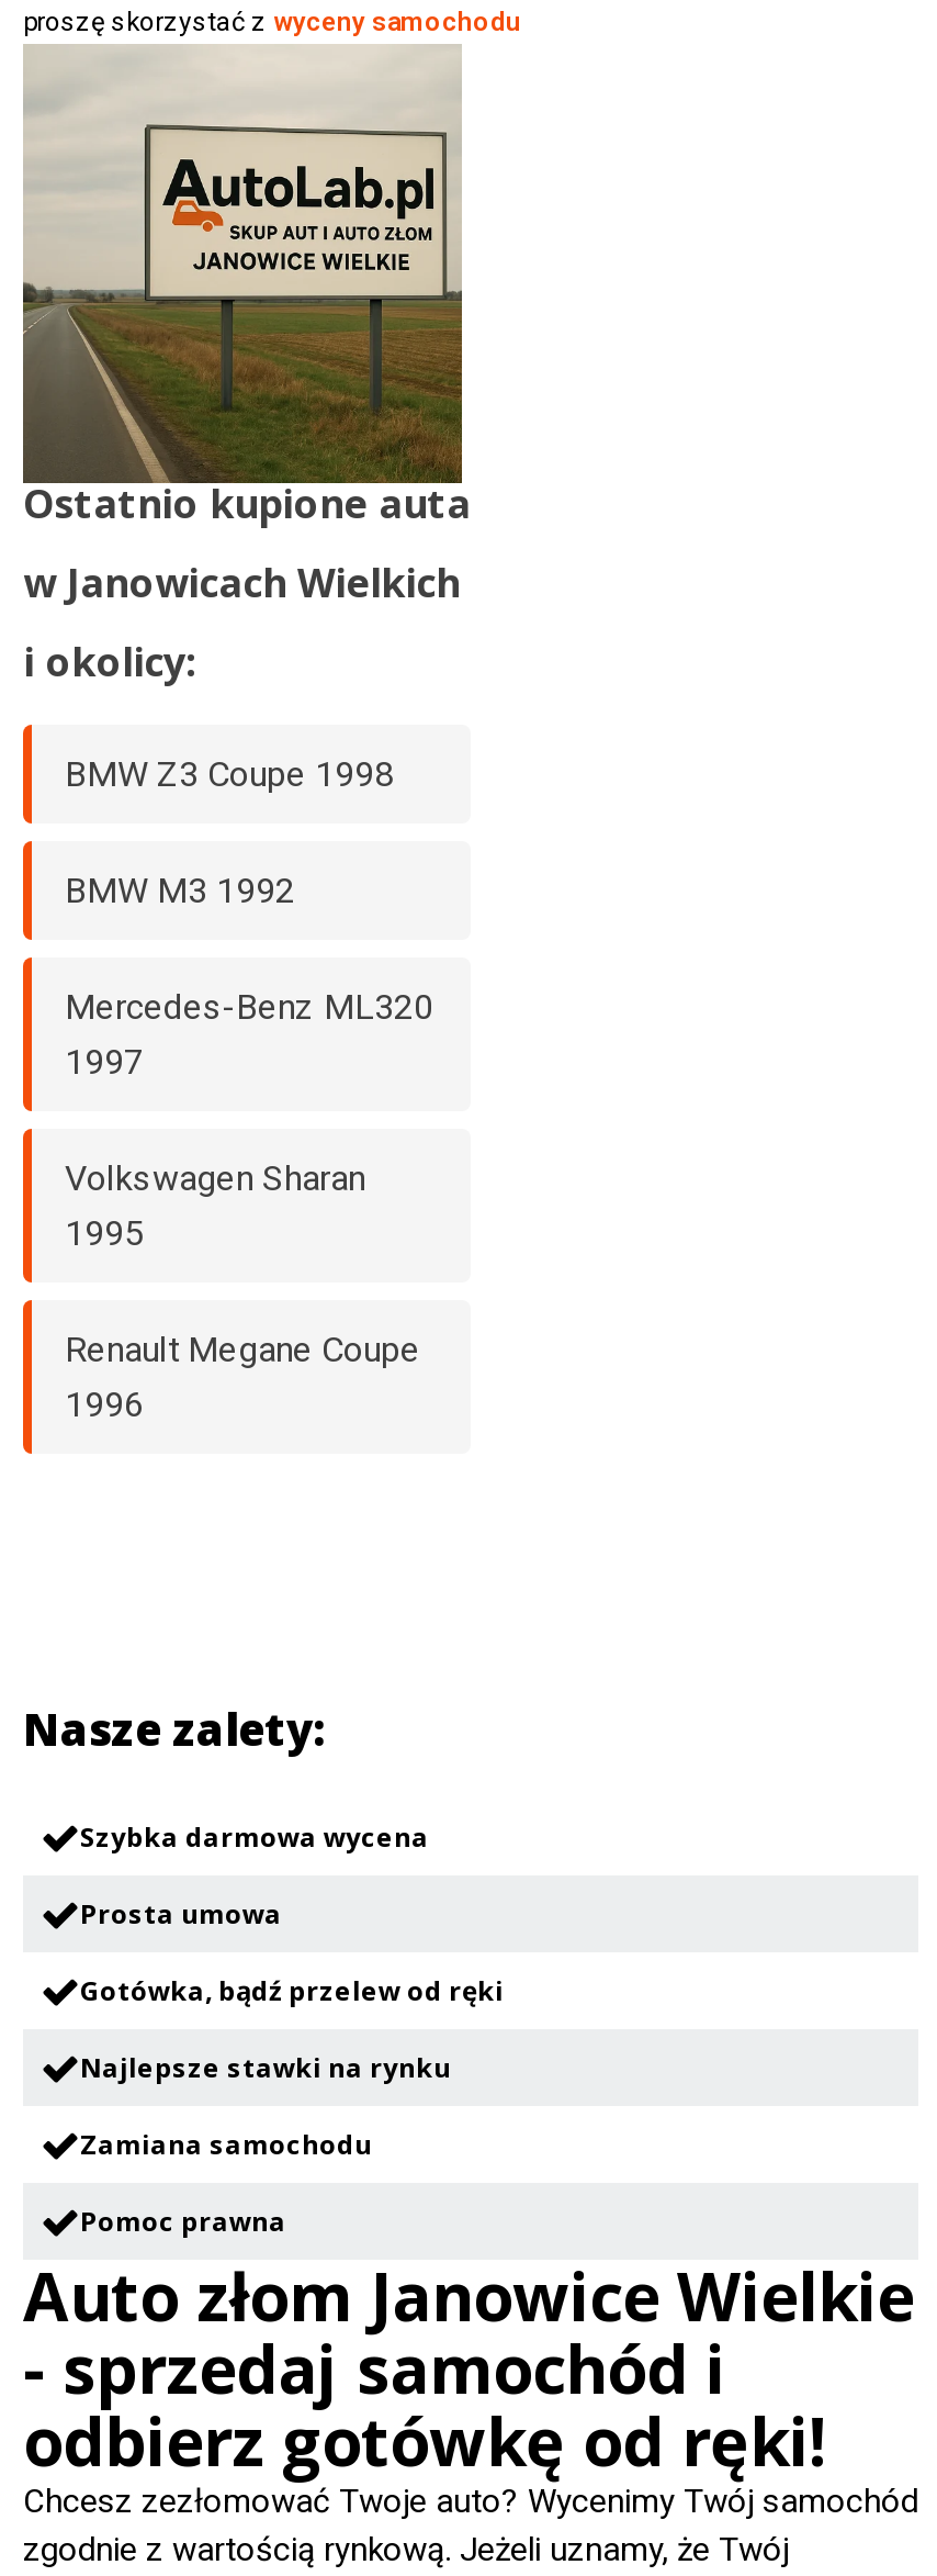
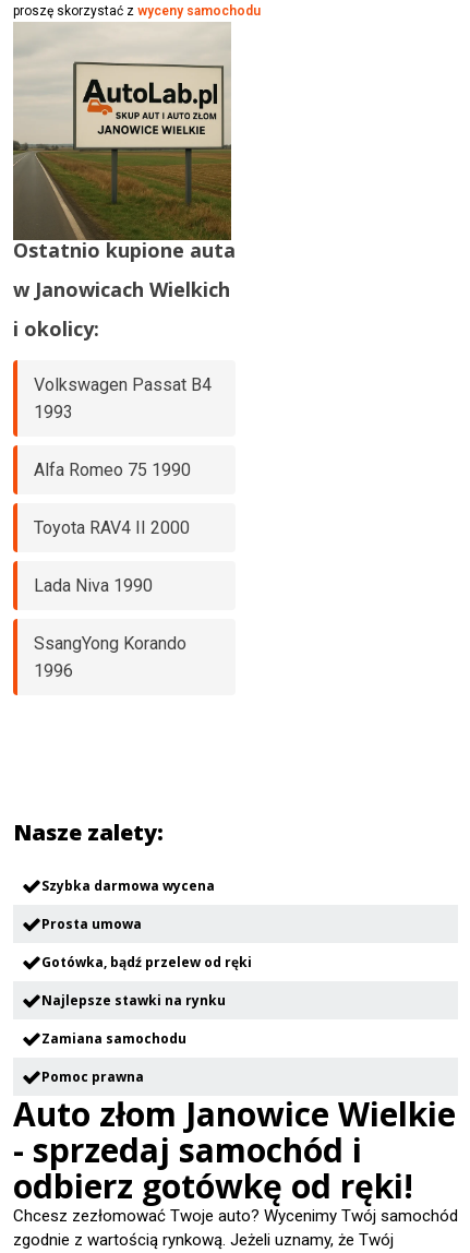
[65,754,394,796] BMW Z3 Coupe 1998 -> [34,375,212,423] Volkswagen Passat B4 | 1993
[65,870,295,912] BMW M3 1992 -> [34,460,191,481] Alfa Romeo 75 1990
[65,987,433,1083] Mercedes-Benz ML320 | 1997 -> [34,518,190,538] Toyota RAV4 II 2000
[65,1158,365,1255] Volkswagen Sharan | 1995 -> [34,576,153,596] Lada Niva 1990
[65,1329,420,1371] Renault Megane Coupe -> [34,633,186,654] SsangYong Korando

